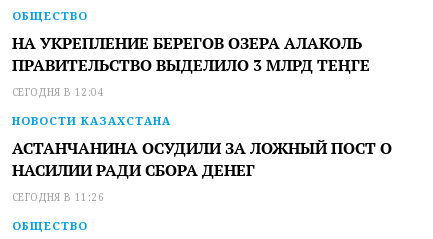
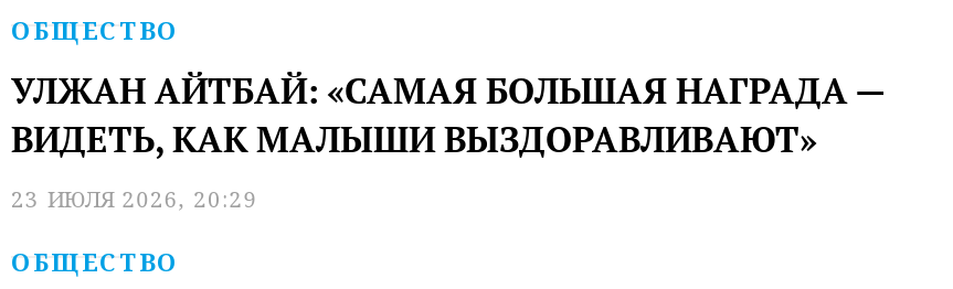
[12,32,392,204] НА УКРЕПЛЕНИЕ БЕРЕГОВ ОЗЕРА АЛАКОЛЬ | ПРАВИТЕЛЬСТВО ВЫДЕЛИЛО 3 МЛРД ТЕҢГЕ | СЕГОДНЯ В 12:04 | НОВОСТИ КАЗАХСТАНА | АСТАНЧАНИНА ОСУДИЛИ ЗА ЛОЖНЫЙ ПОСТ О | НАСИЛИИ РАДИ СБОРА ДЕНЕГ | СЕГОДНЯ В 11:26 -> [11,67,883,215] УЛЖАН АЙТБАЙ: «САМАЯ БОЛЬШАЯ НАГРАДА — | ВИДЕТЬ, КАК МАЛЫШИ ВЫЗДОРАВЛИВАЮТ» | 23 ИЮЛЯ 2026, 20:29

